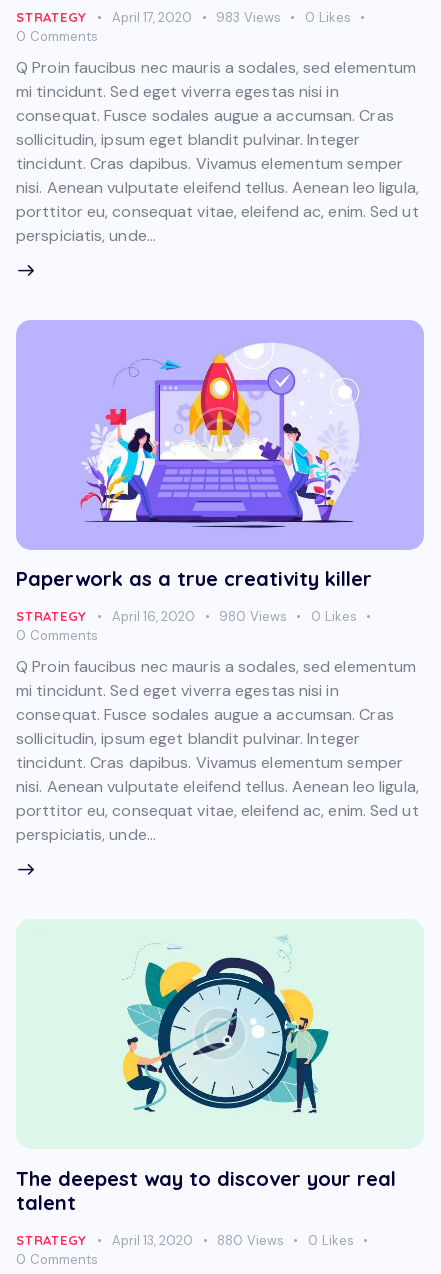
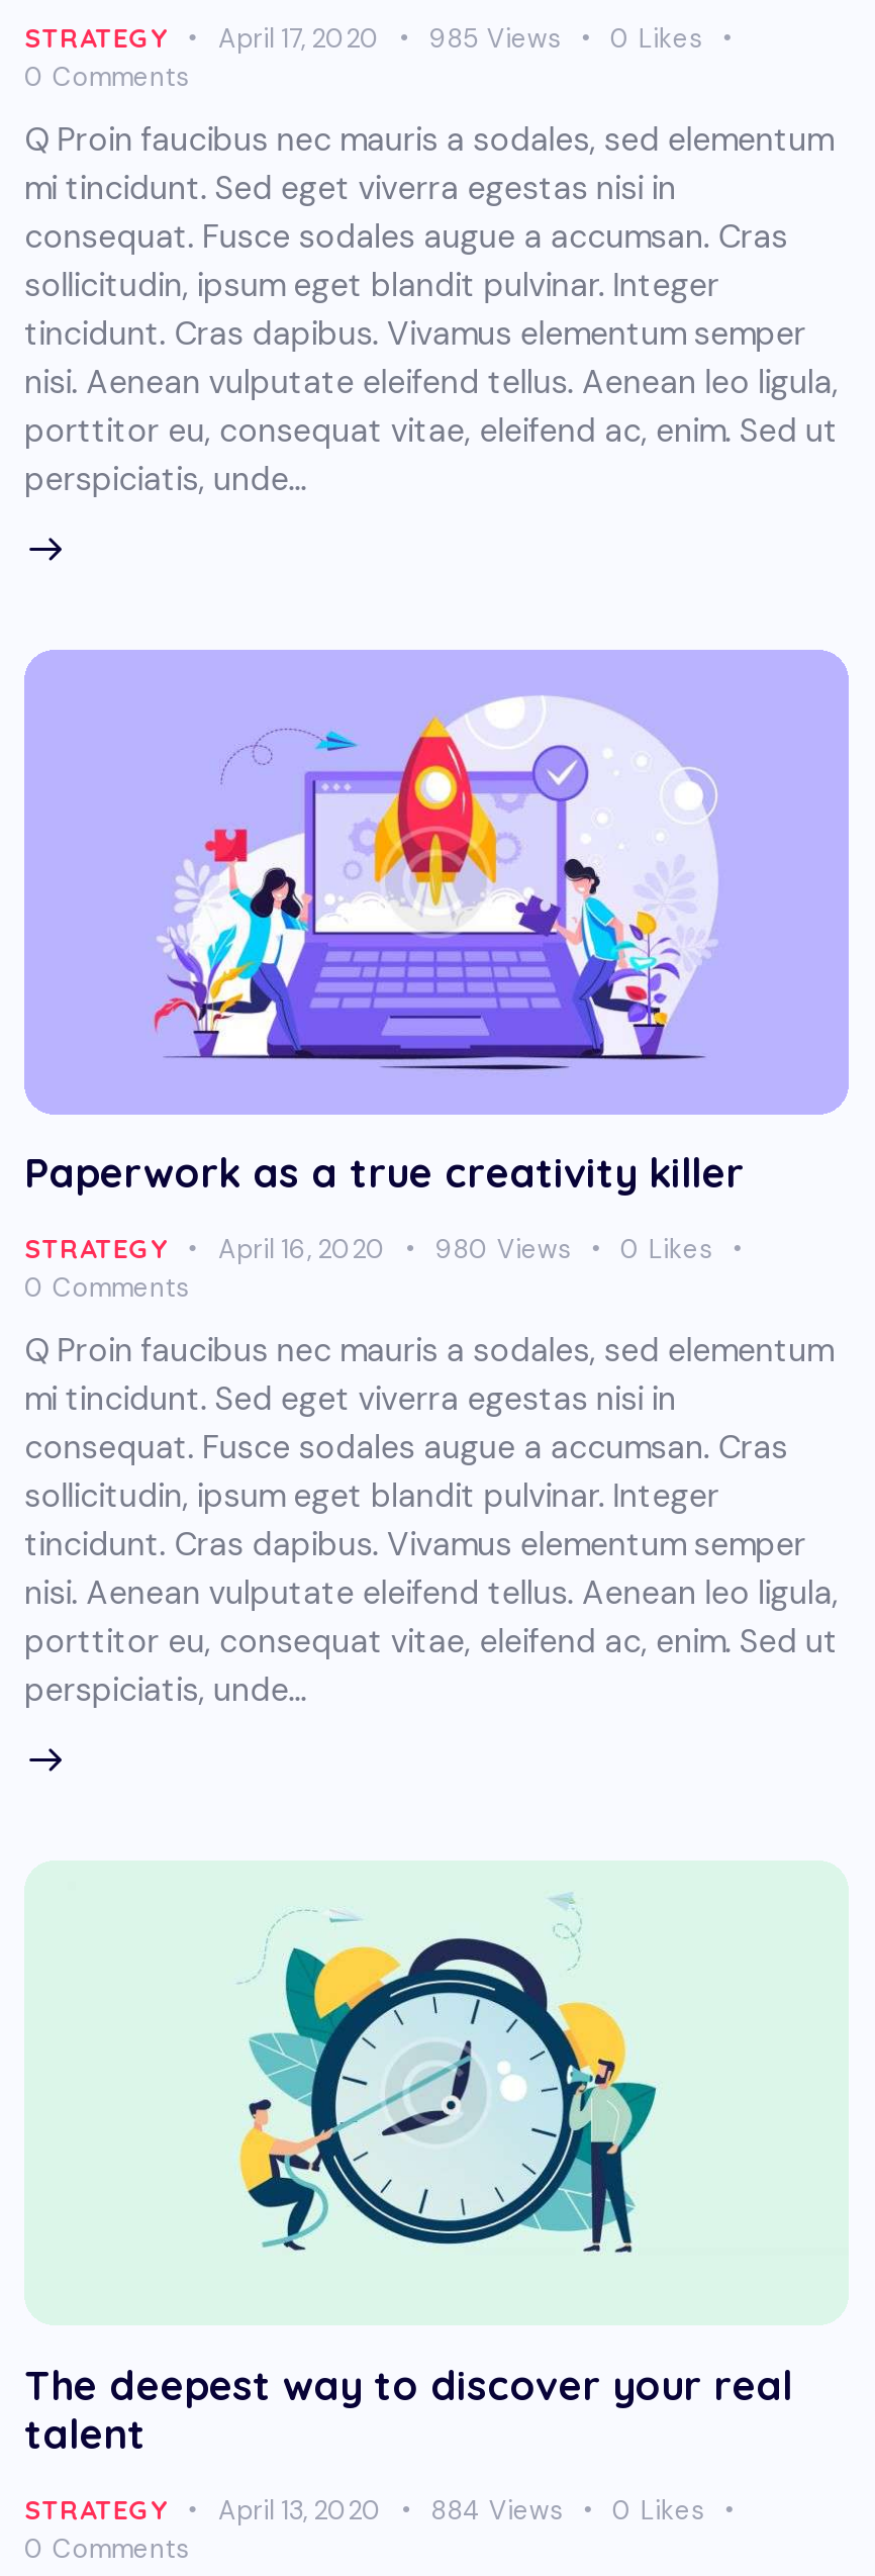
[216,9,281,26] 983 Views -> [428,22,562,56] 985 Views
[217,1232,284,1249] 880 Views -> [430,2492,564,2527] 884 Views

